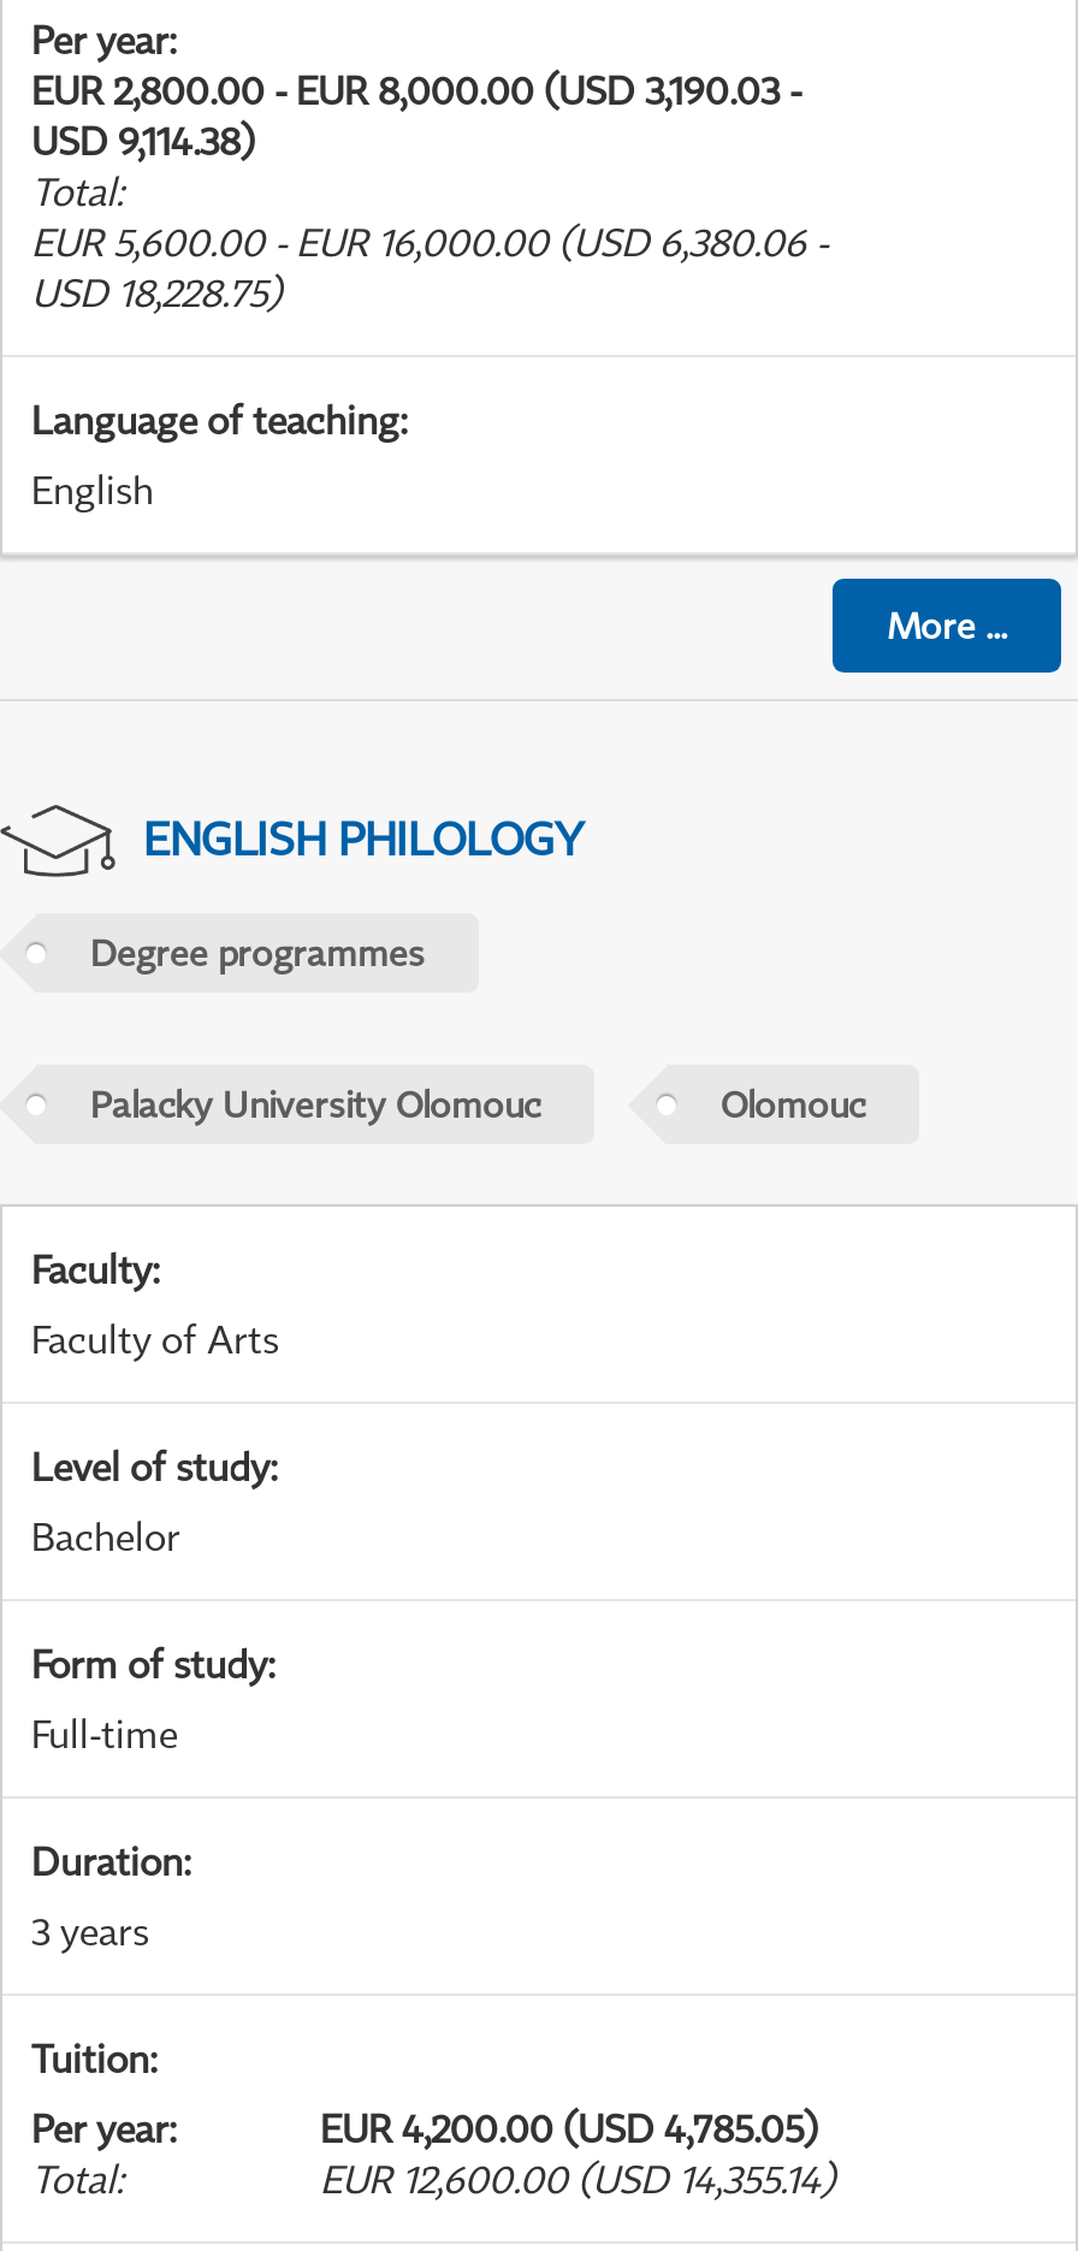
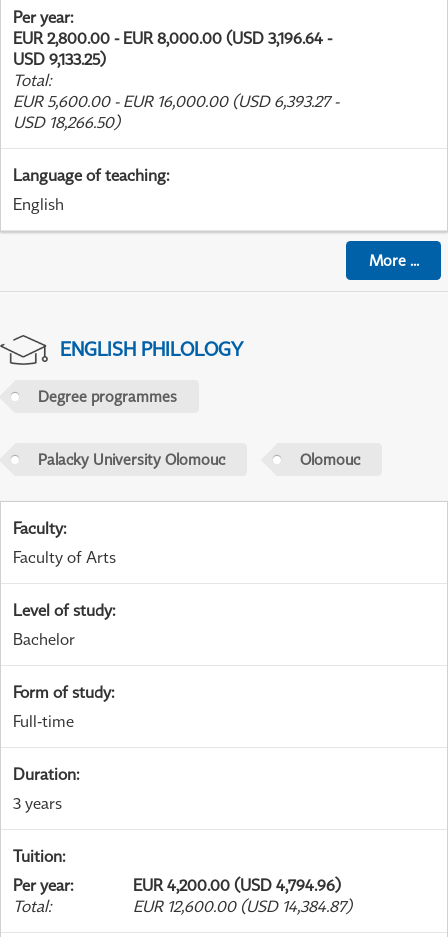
[31,66,801,115] EUR 2,800.00 - EUR 8,000.00 (USD 3,190.03 - -> [13,28,332,48] EUR 2,800.00 - EUR 8,000.00 (USD 3,196.64 -
[31,117,255,165] USD 9,114.38) -> [13,49,106,69] USD 9,133.25)
[31,218,828,266] EUR 5,600.00 - EUR 16,000.00 (USD 6,380.06 - -> [13,91,339,111] EUR 5,600.00 - EUR 16,000.00 (USD 6,393.27 -
[31,269,282,317] USD 18,228.75) -> [13,112,120,132] USD 18,266.50)
[320,2104,818,2153] EUR 4,200.00 (USD 4,785.05) -> [133,875,341,895] EUR 4,200.00 (USD 4,794.96)
[320,2155,835,2203] EUR 12,600.00 (USD 14,355.14) -> [133,896,352,916] EUR 12,600.00 (USD 14,384.87)

